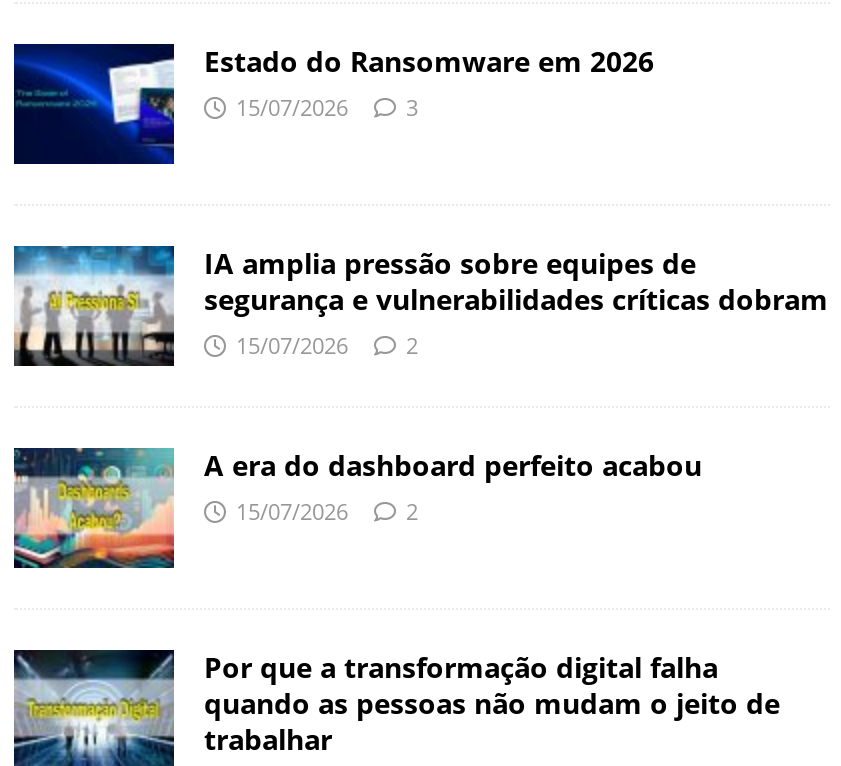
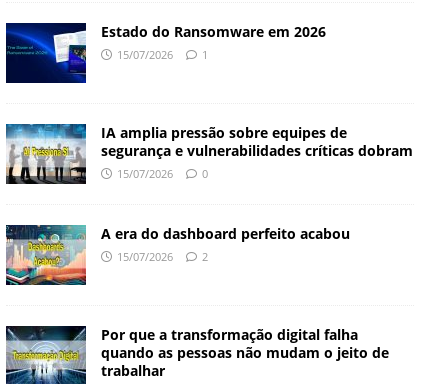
[236,91,418,121] 15/07/2026 3 -> [117,47,208,62] 15/07/2026 1
[236,329,418,359] 15/07/2026 2 -> [117,166,208,181] 15/07/2026 0

